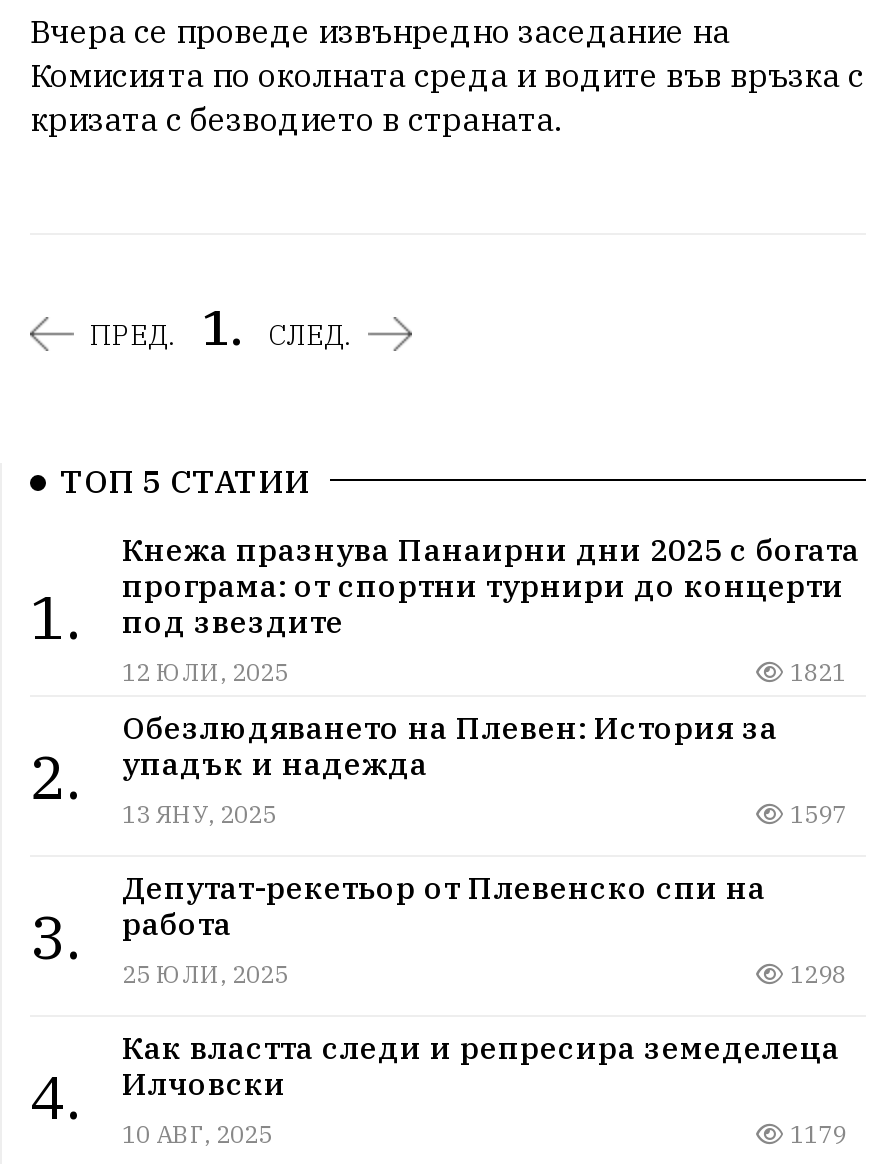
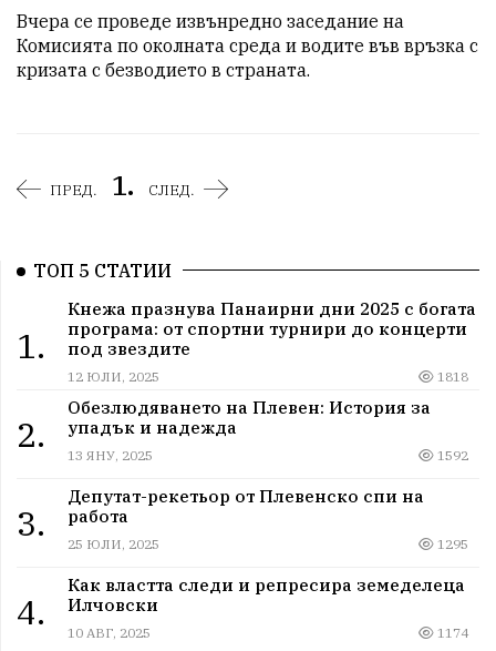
[784,657,846,687] 1821 -> [434,368,468,385] 1818
[784,799,846,829] 1597 -> [434,447,468,463] 1592
[784,959,846,989] 1298 -> [434,535,468,552] 1295
[784,1119,846,1149] 1179 -> [434,624,468,641] 1174

